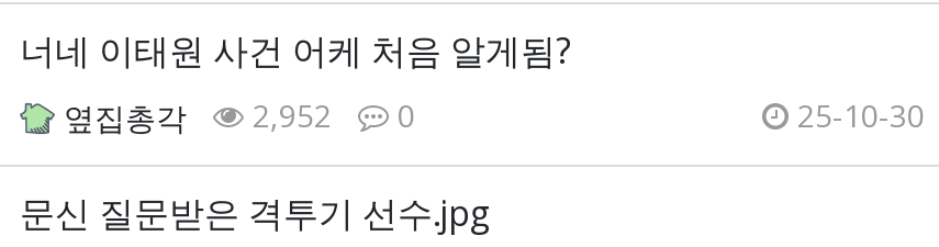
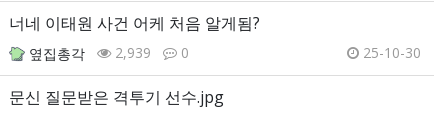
[64,94,415,139] 옆집총각 2,952 0 -> [29,43,189,63] 옆집총각 2,939 0

